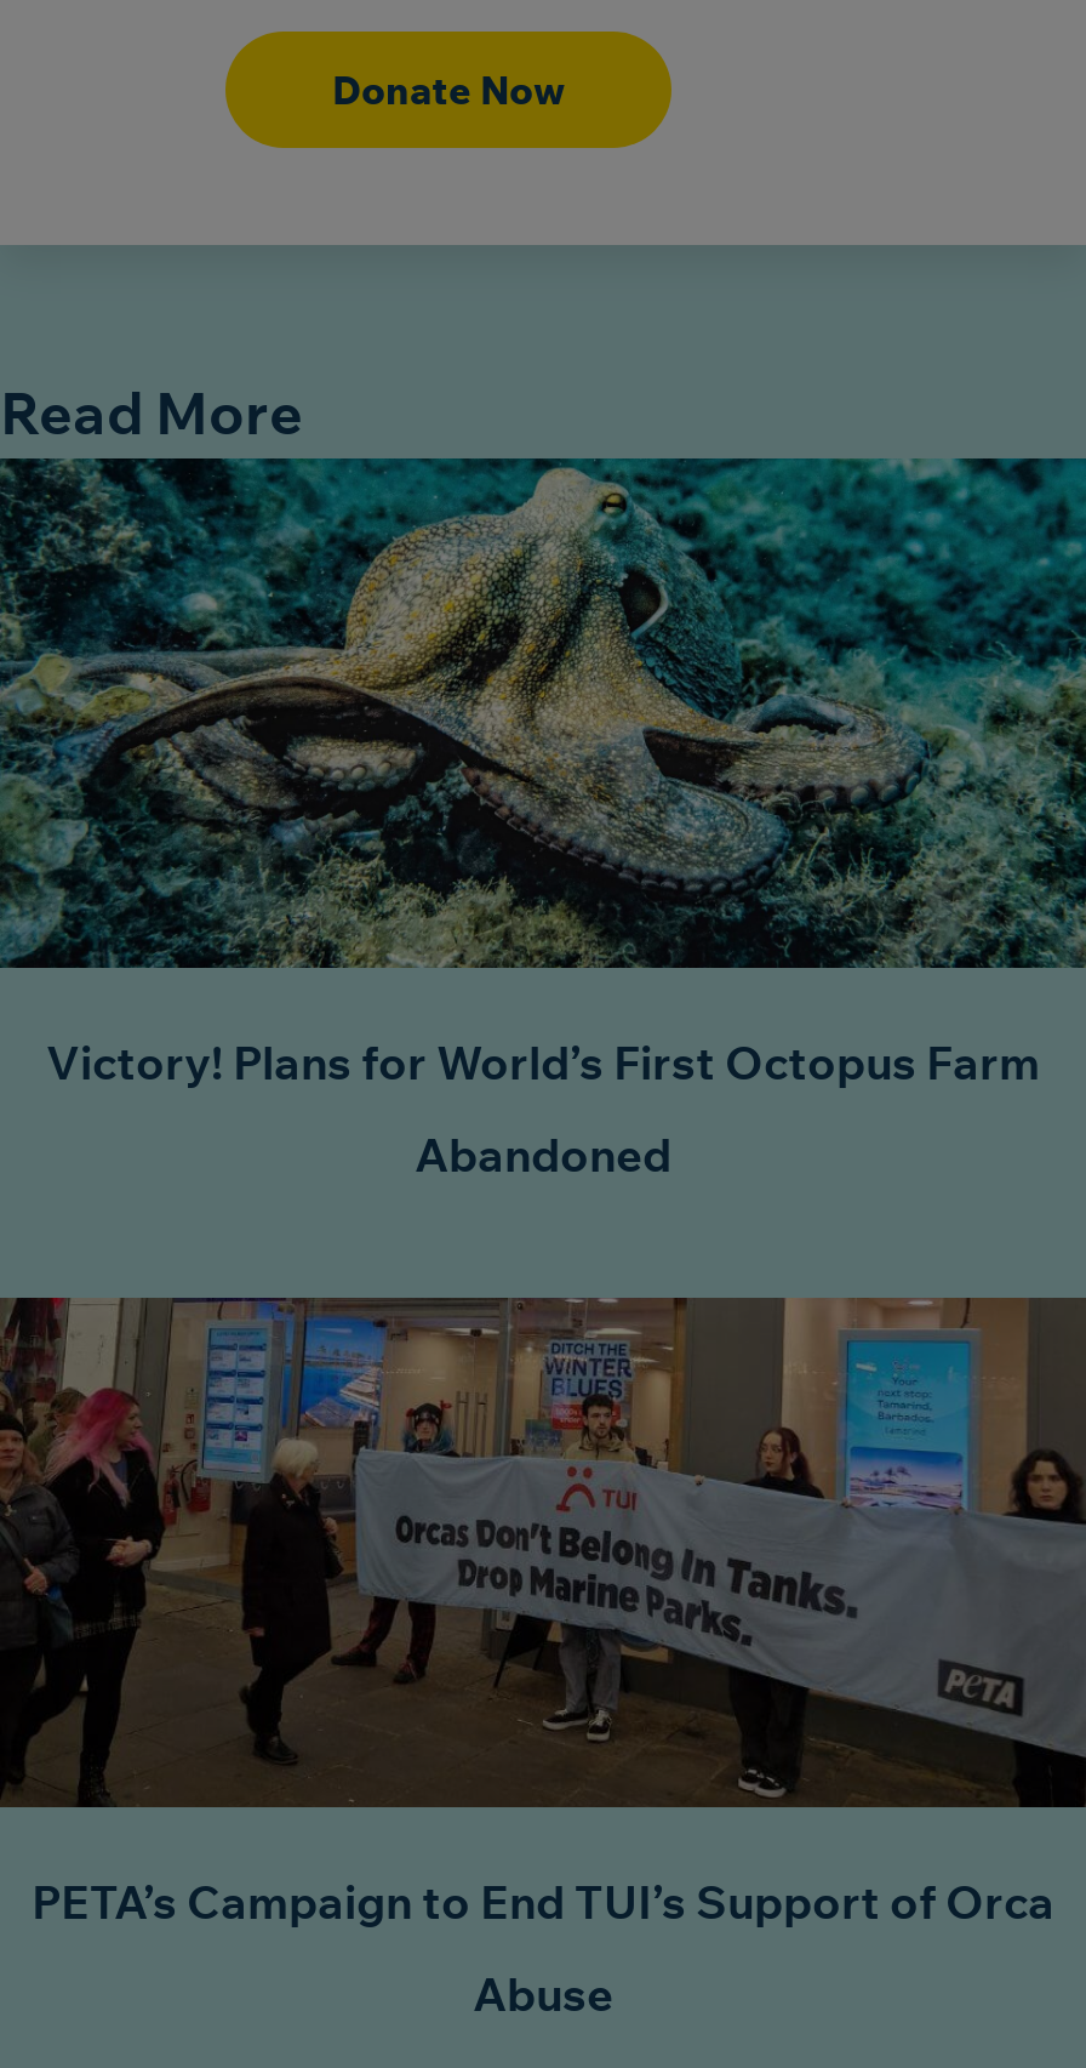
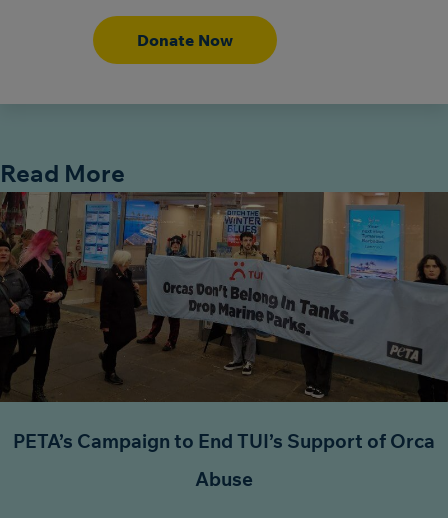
[7,456,1079,1184] [image] | Victory! Plans for World’s First Octopus Farm | Abandoned -> none

